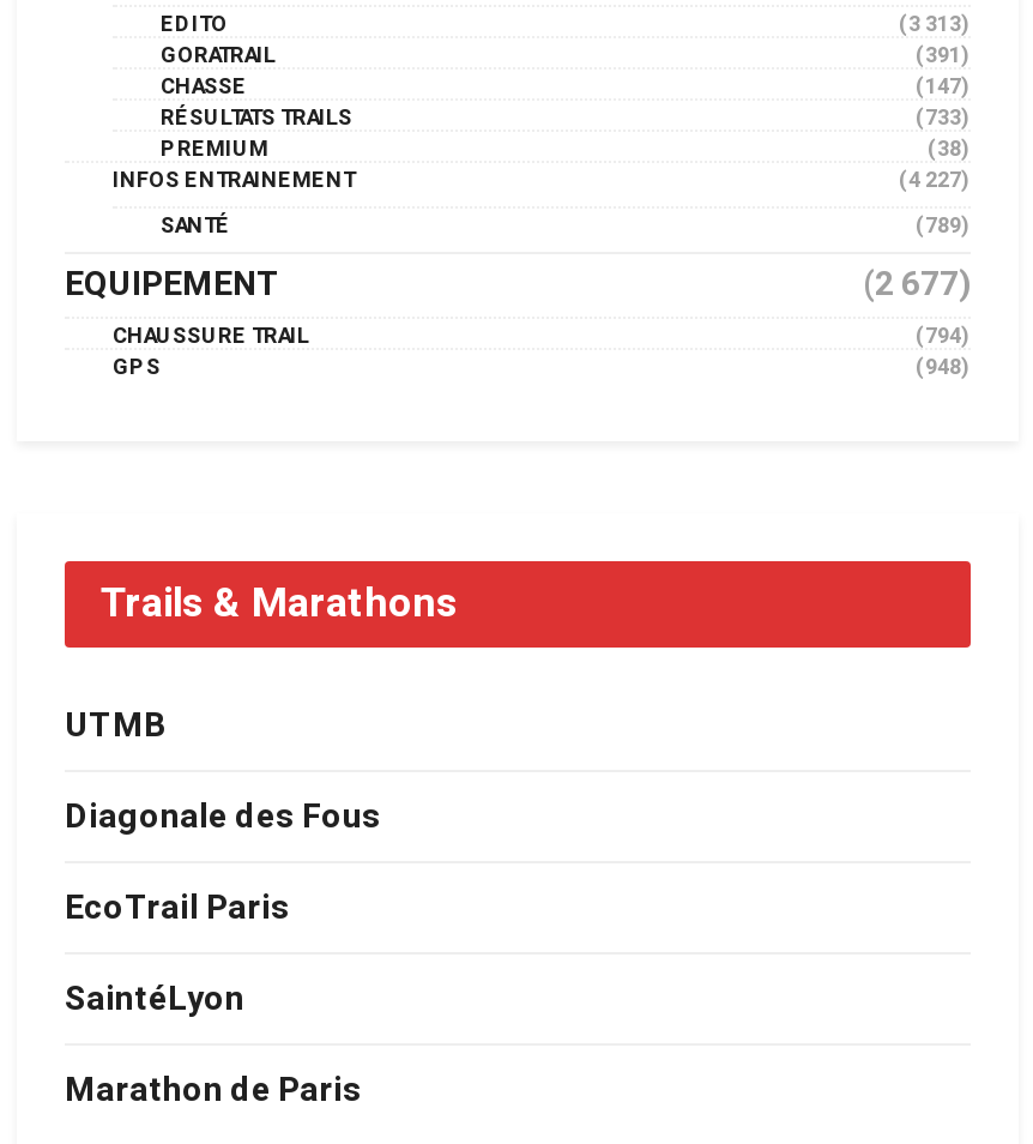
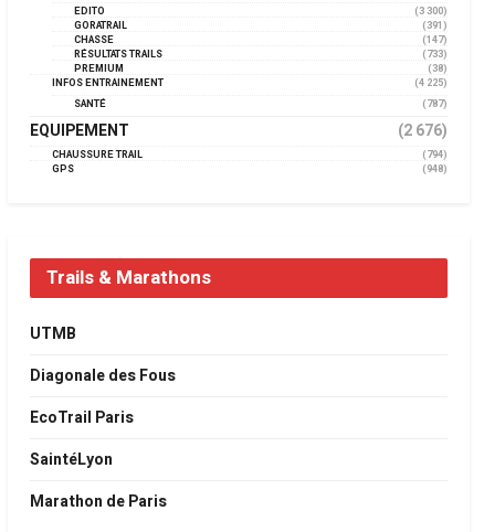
[899,10,971,41] (3 313) -> [414,5,448,19] (3 300)
[899,166,971,197] (4 227) -> [414,76,448,91] (4 225)
[916,211,971,242] (789) -> [422,97,448,112] (787)
[863,259,971,310] (2 677) -> [398,119,448,142] (2 676)

